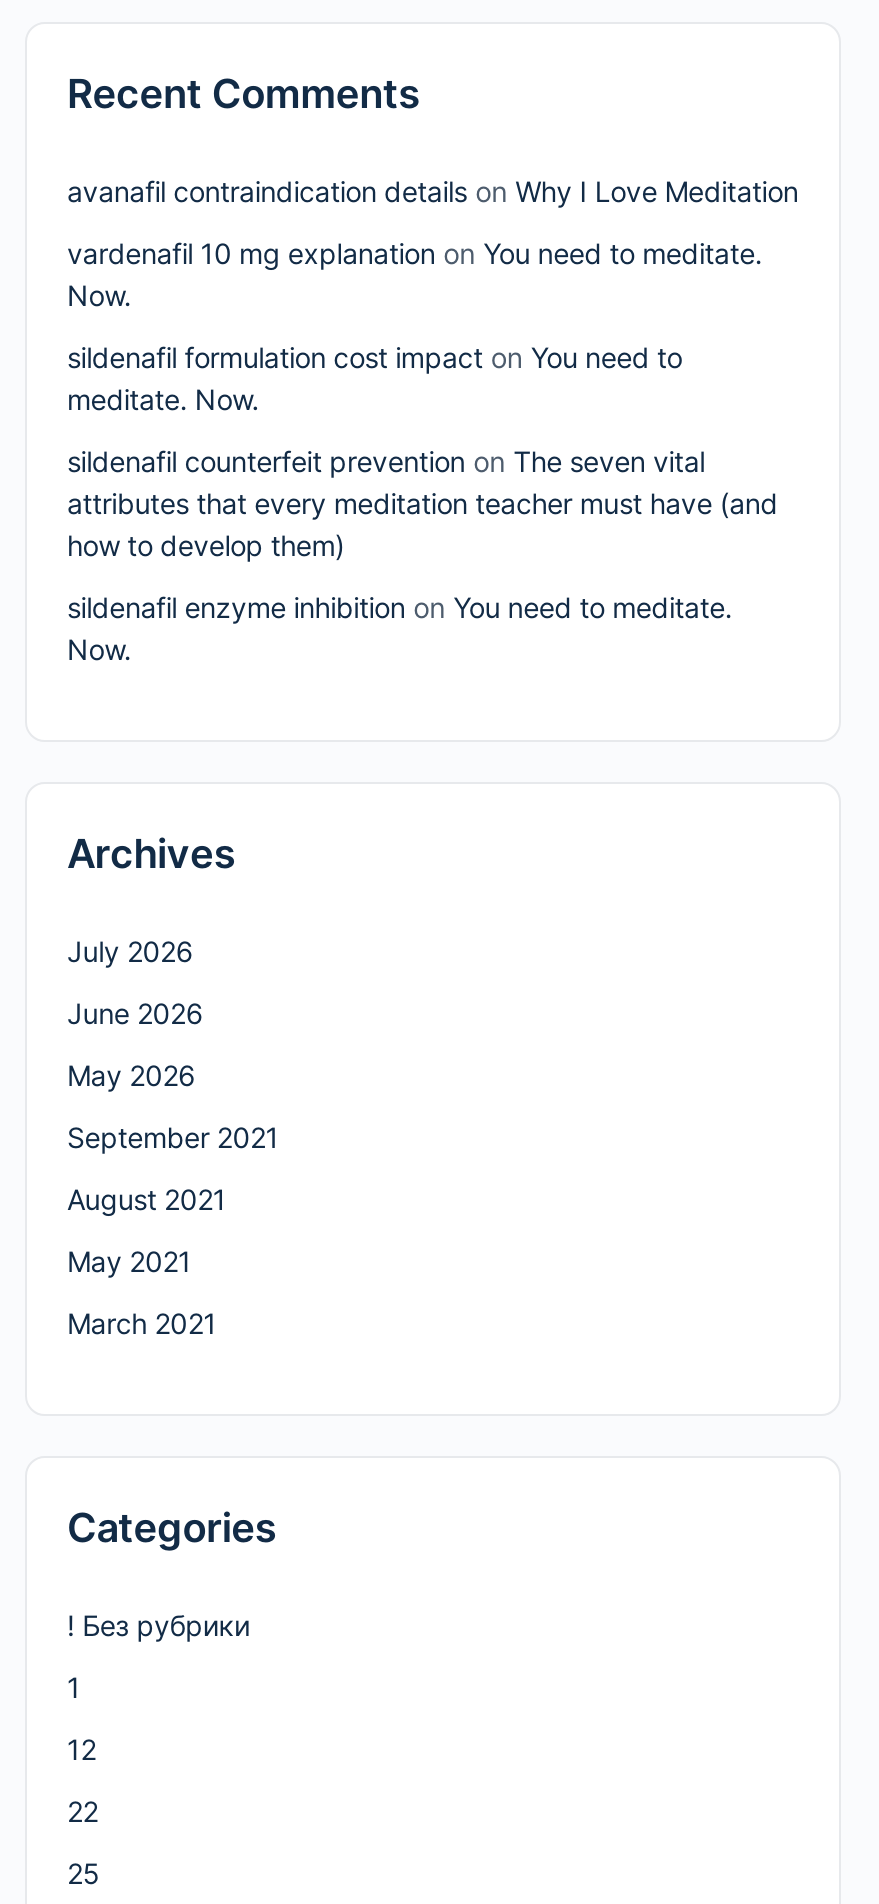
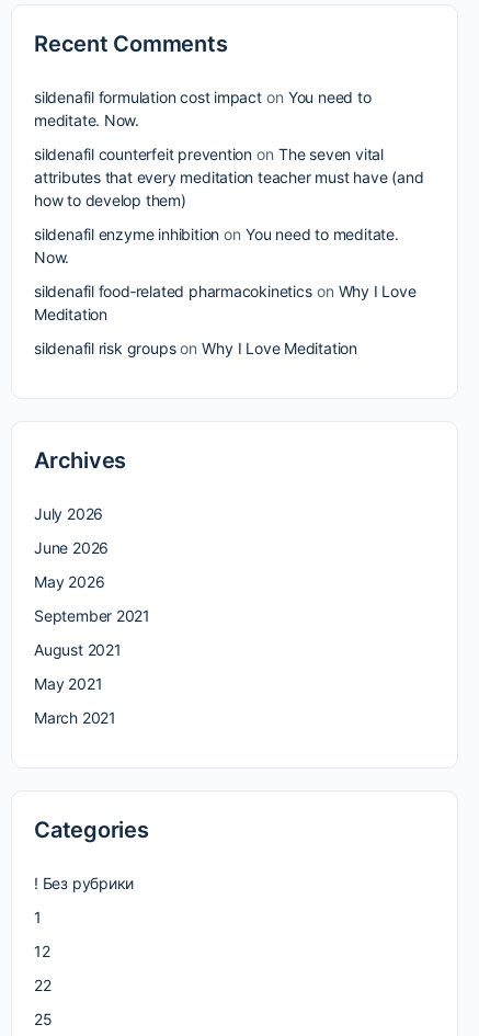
[67,174,798,312] avanafil contraindication details on Why I Love Meditation | vardenafil 10 mg explanation on You need to meditate. | Now. -> none
moved [67,340,778,666] -> [34,88,424,266]: sildenafil formulation cost impact on You need to | meditate. Now. | sildenafil counterfeit prevention on The seven vital | attributes that every meditation teacher must have (and | how to develop them) | sildenafil enzyme inhibition on You need to meditate. | Now.
none -> [34,282,416,357] sildenafil food‑related pharmacokinetics on Why I Love | Meditation | sildenafil risk groups on Why I Love Meditation

